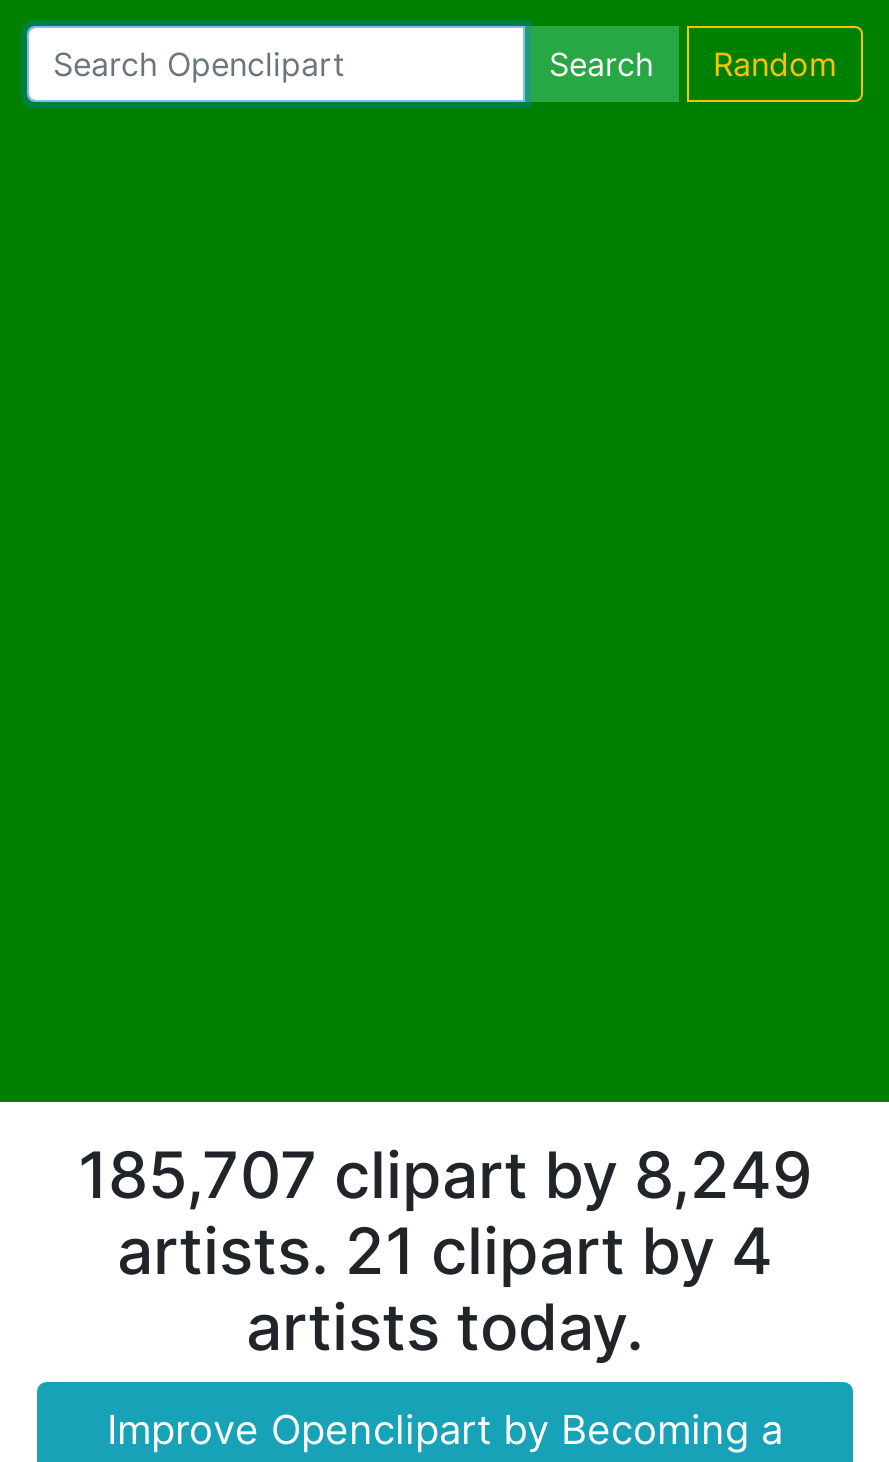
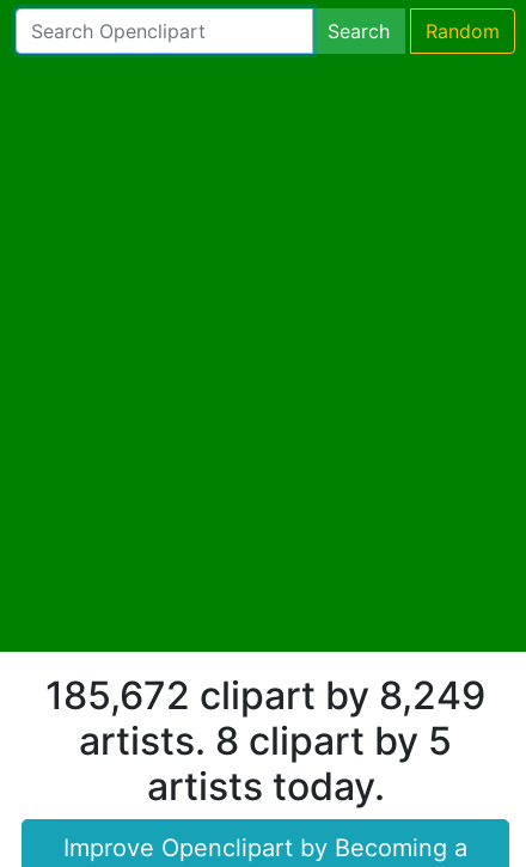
[78,1135,812,1213] 185,707 clipart by 8,249 -> [45,671,485,718] 185,672 clipart by 8,249
[117,1211,773,1289] artists. 21 clipart by 4 -> [79,717,452,764] artists. 8 clipart by 5

